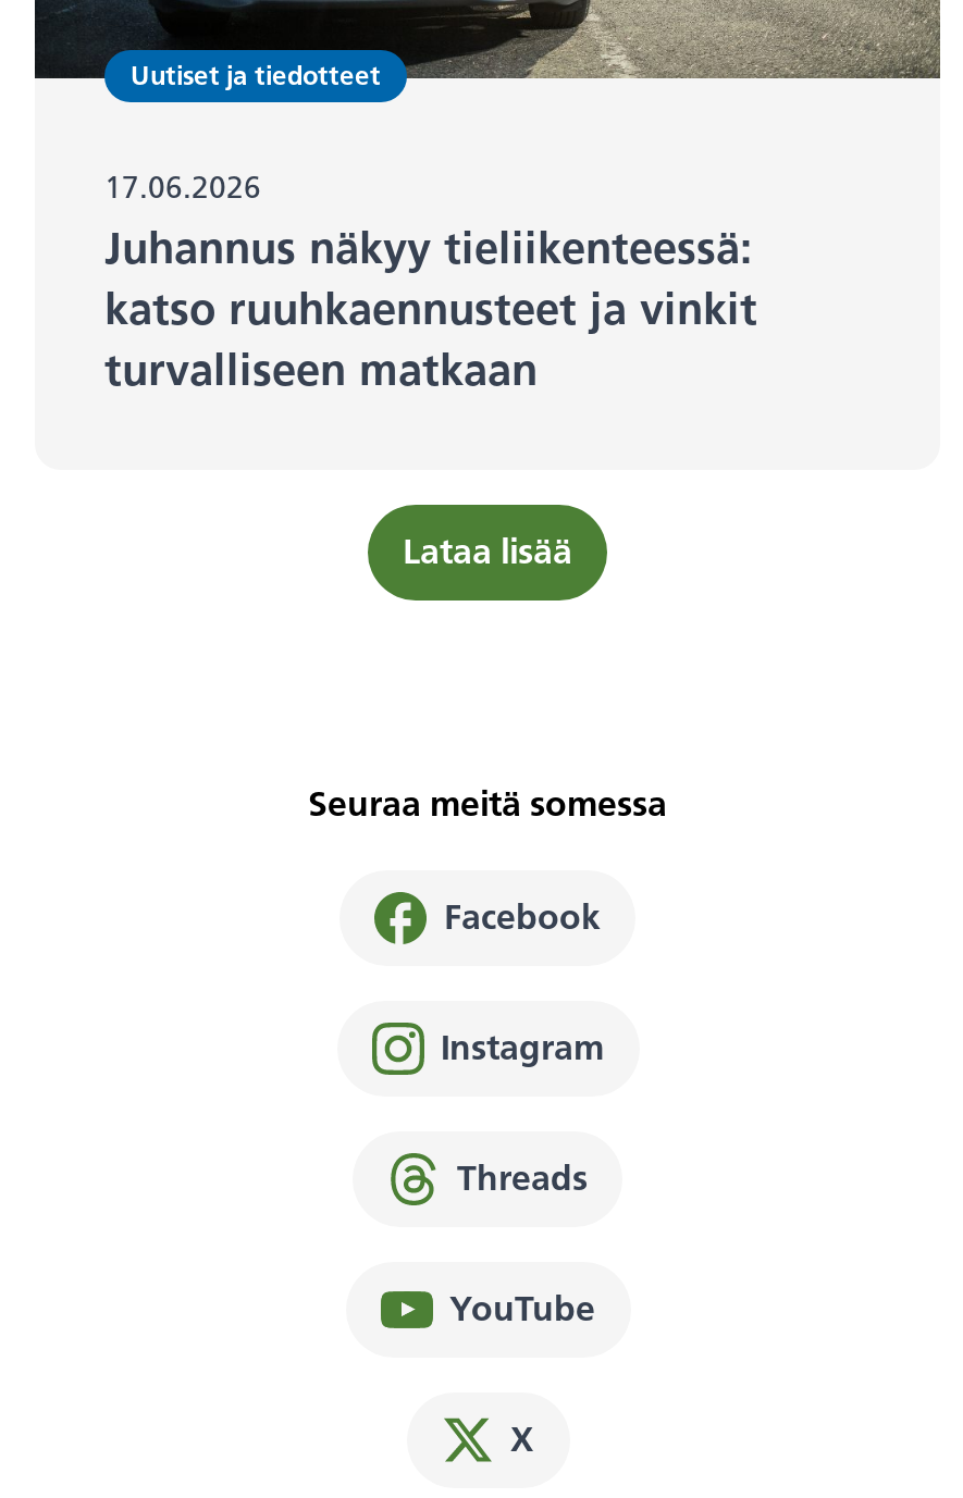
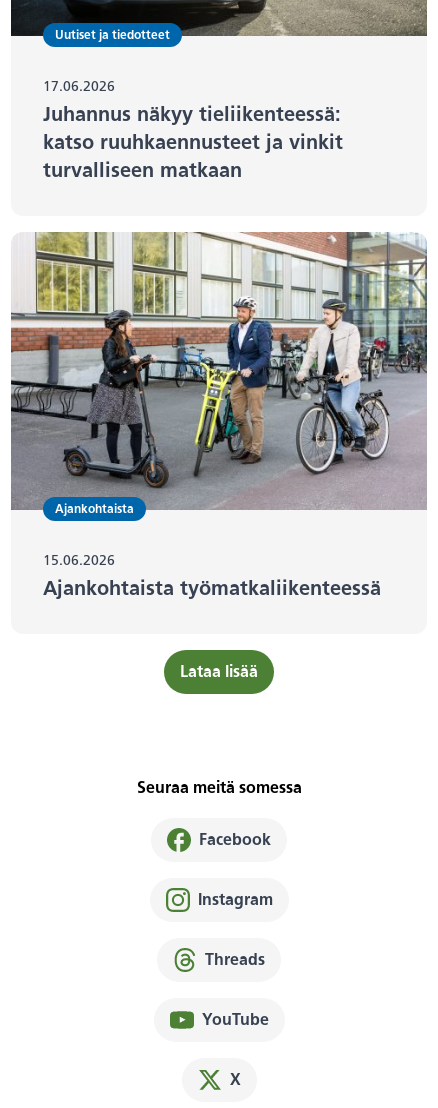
none -> [10,231,427,600] [image] | Ajankohtaista | 15.06.2026 | Ajankohtaista työmatkaliikenteessä

